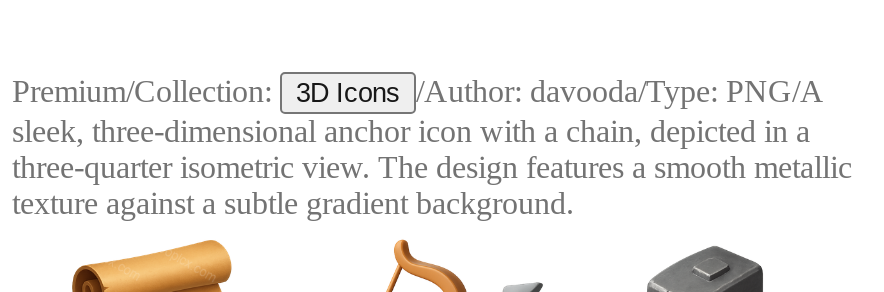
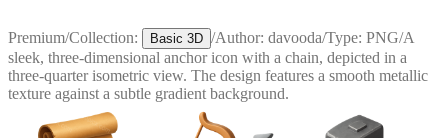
[296,74,822,108] 3D Icons /Author: davooda/Type: PNG/A -> [150,29,414,46] Basic 3D /Author: davooda/Type: PNG/A

